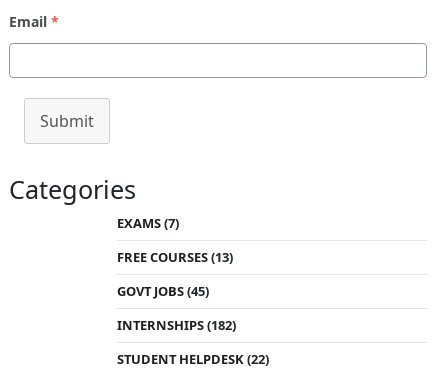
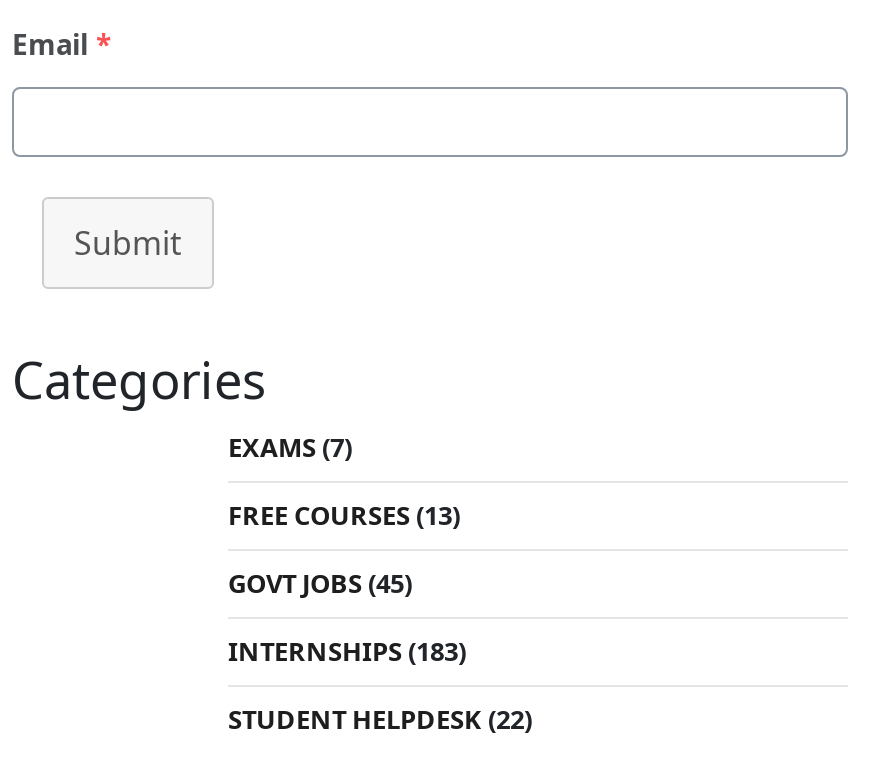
[117,316,236,334] INTERNSHIPS (182) -> [228,633,466,669] INTERNSHIPS (183)

